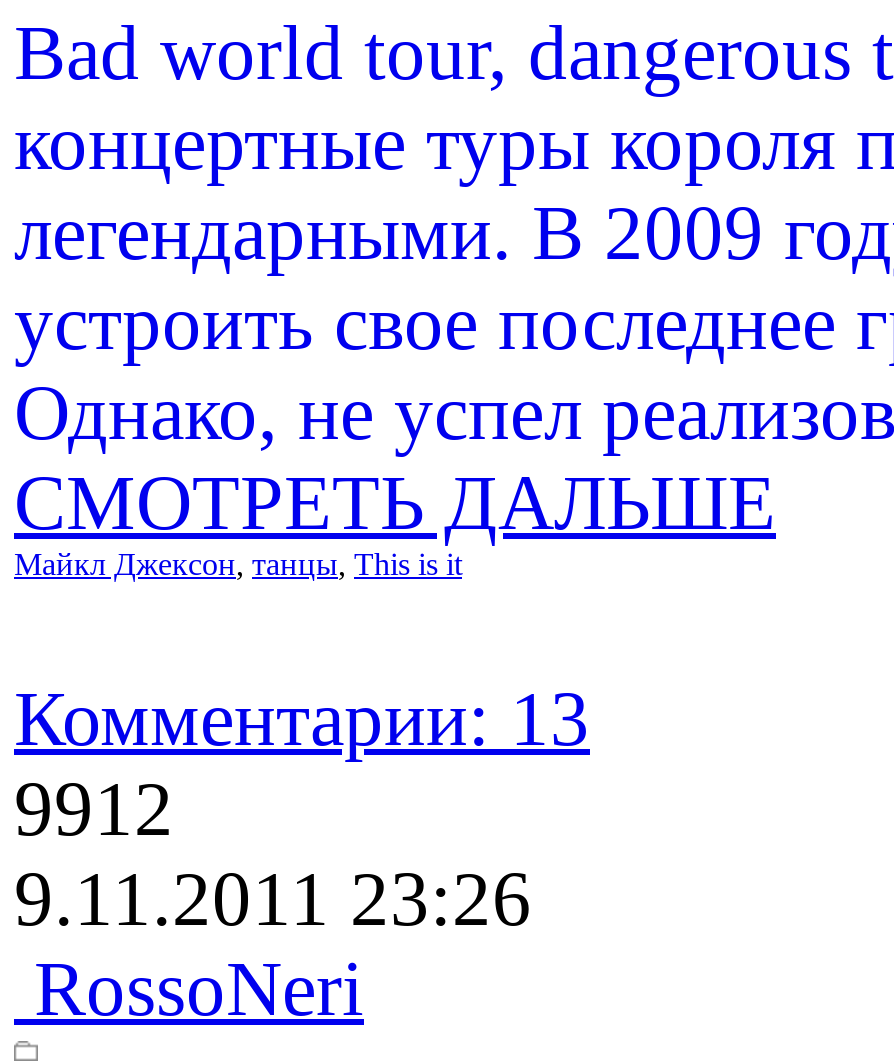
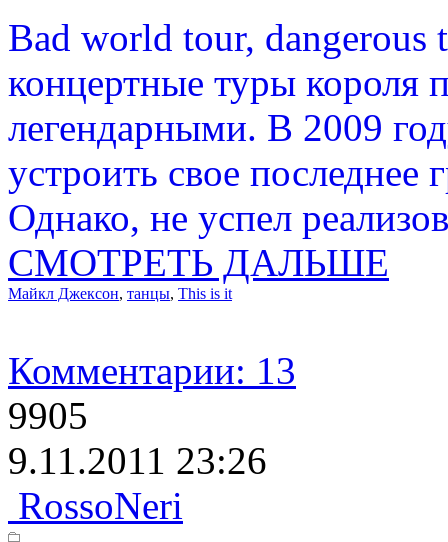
[14,764,174,850] 9912 -> [8,393,88,436] 9905

